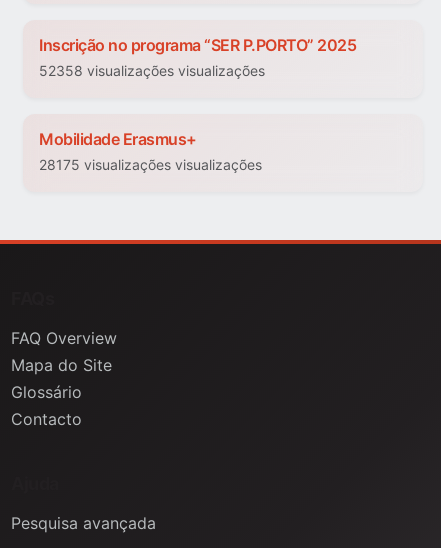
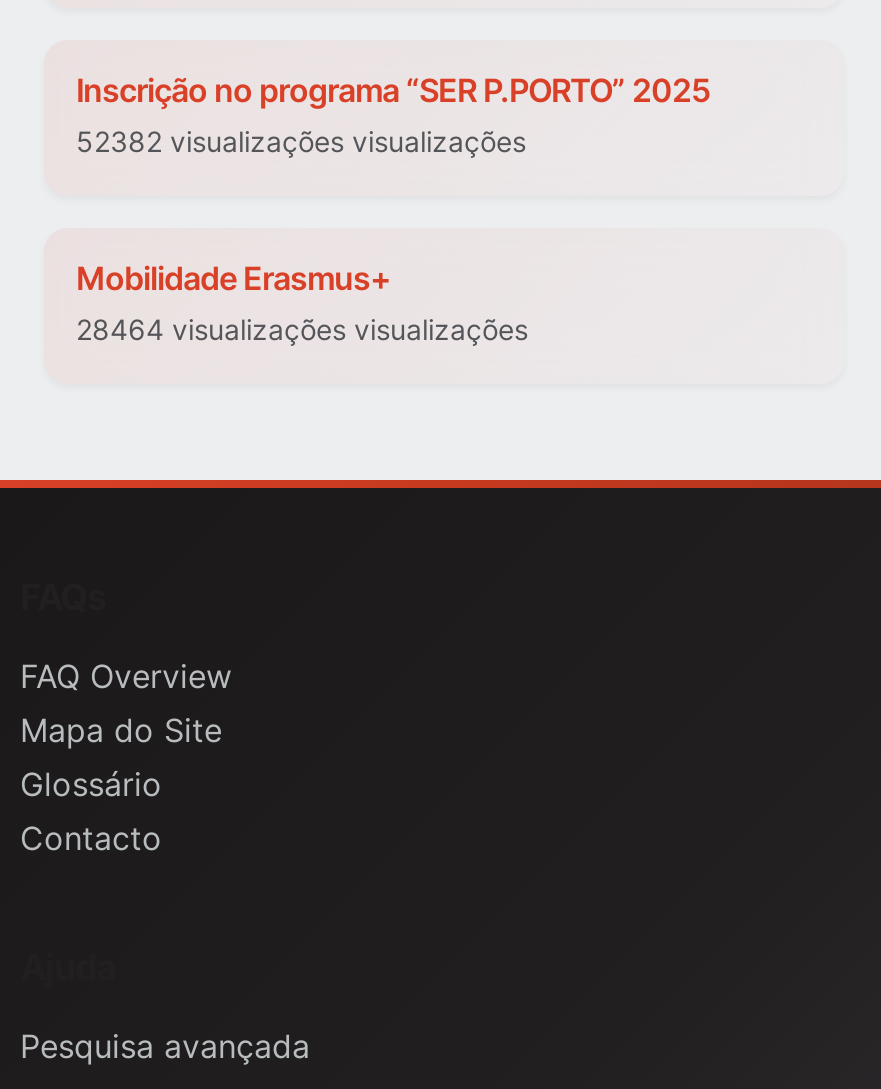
[39,62,265,79] 52358 visualizações visualizações -> [76,125,526,159] 52382 visualizações visualizações
[39,156,262,173] 28175 visualizações visualizações -> [76,313,528,347] 28464 visualizações visualizações

